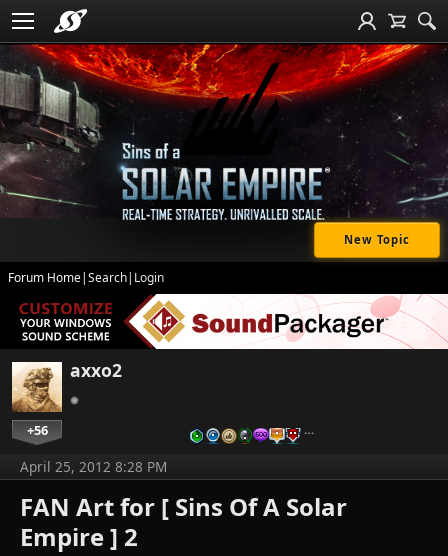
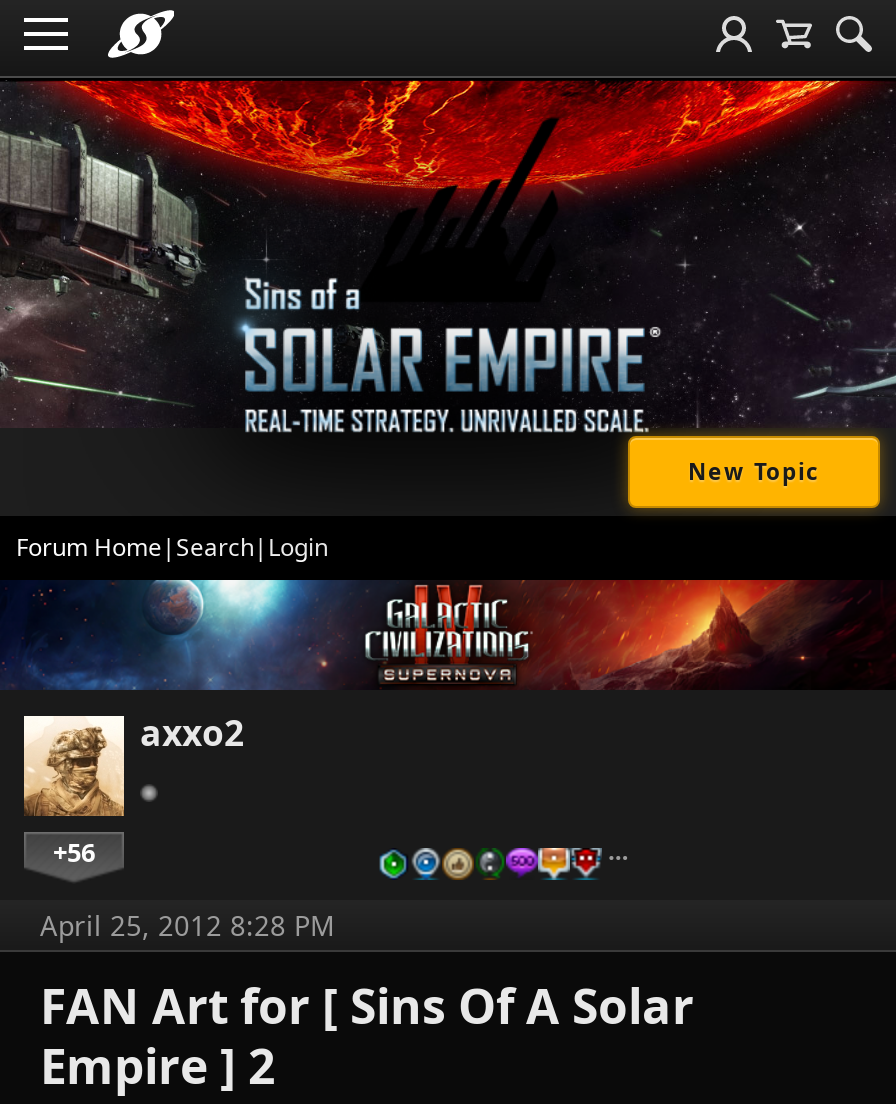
[3,293,445,350] [image] -> [6,578,890,692] [image]

